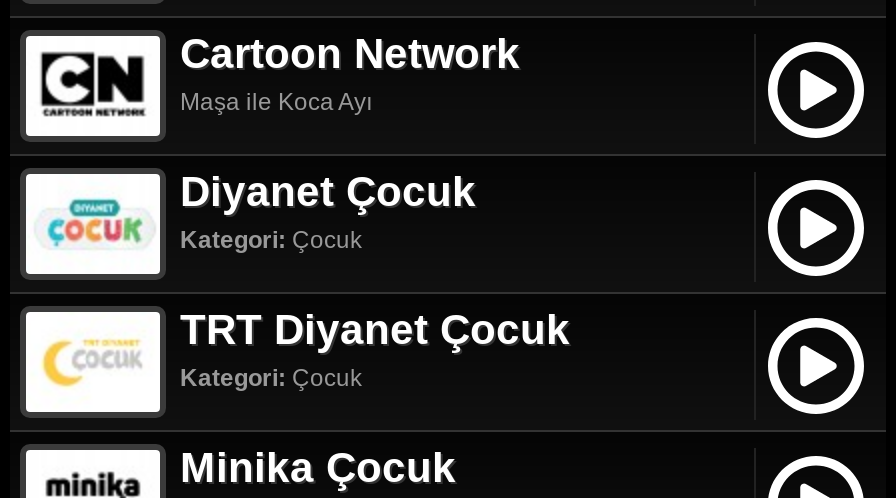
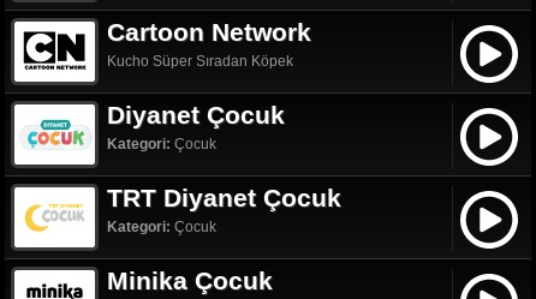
[180,88,372,116] Maşa ile Koca Ayı -> [107,53,293,70] Kucho Süper Sıradan Köpek

